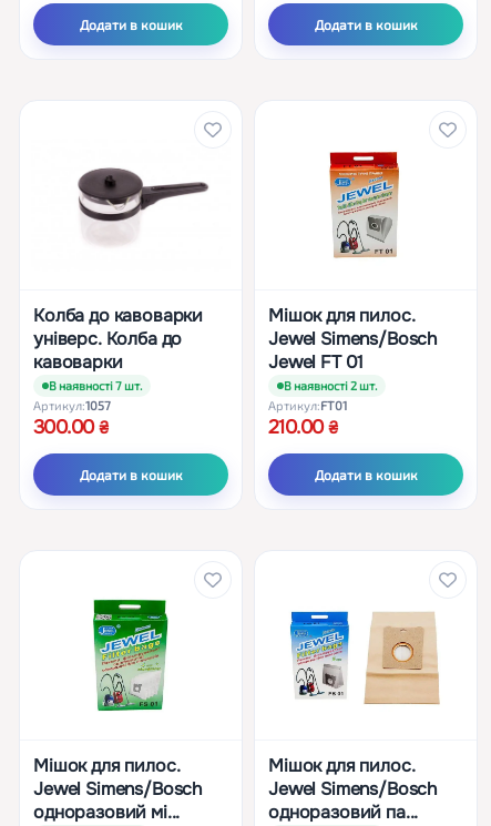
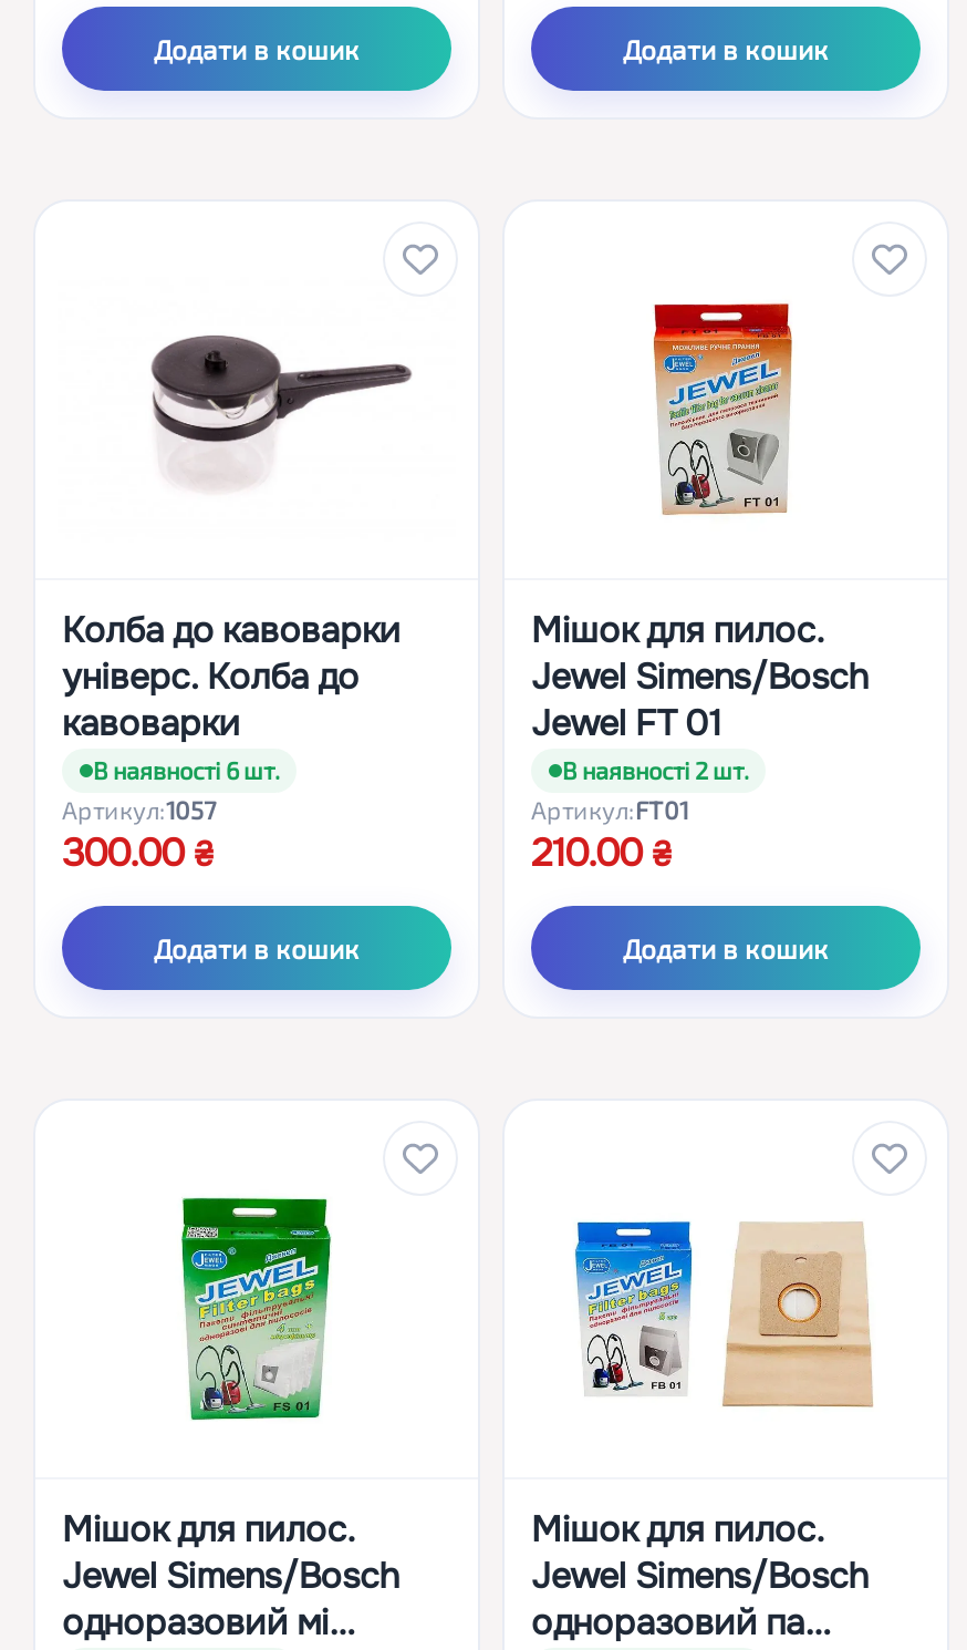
[49,378,142,392] В наявності 7 шт. -> [93,755,279,784] В наявності 6 шт.

